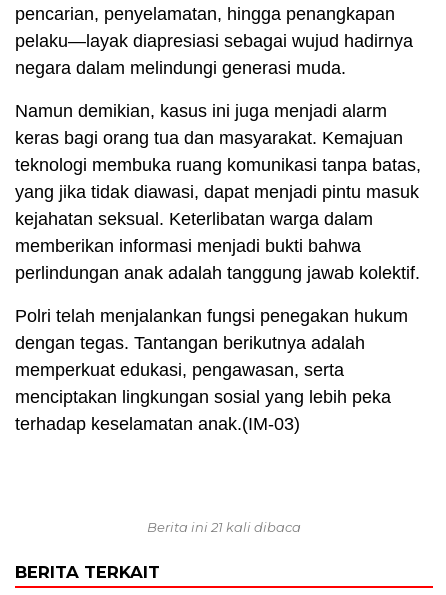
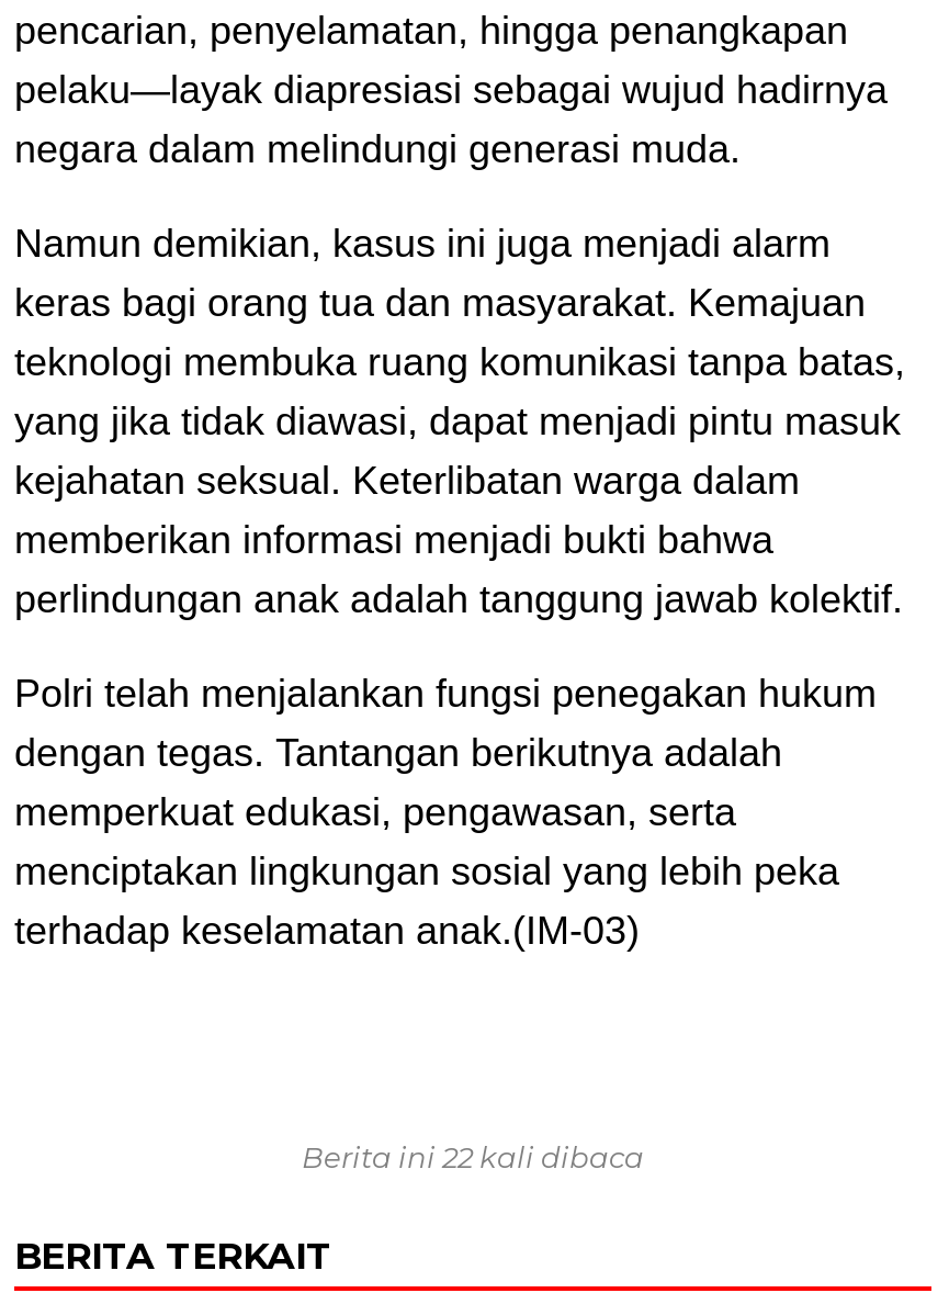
[147,519,301,535] Berita ini 21 kali dibaca -> [302,1140,644,1175] Berita ini 22 kali dibaca

